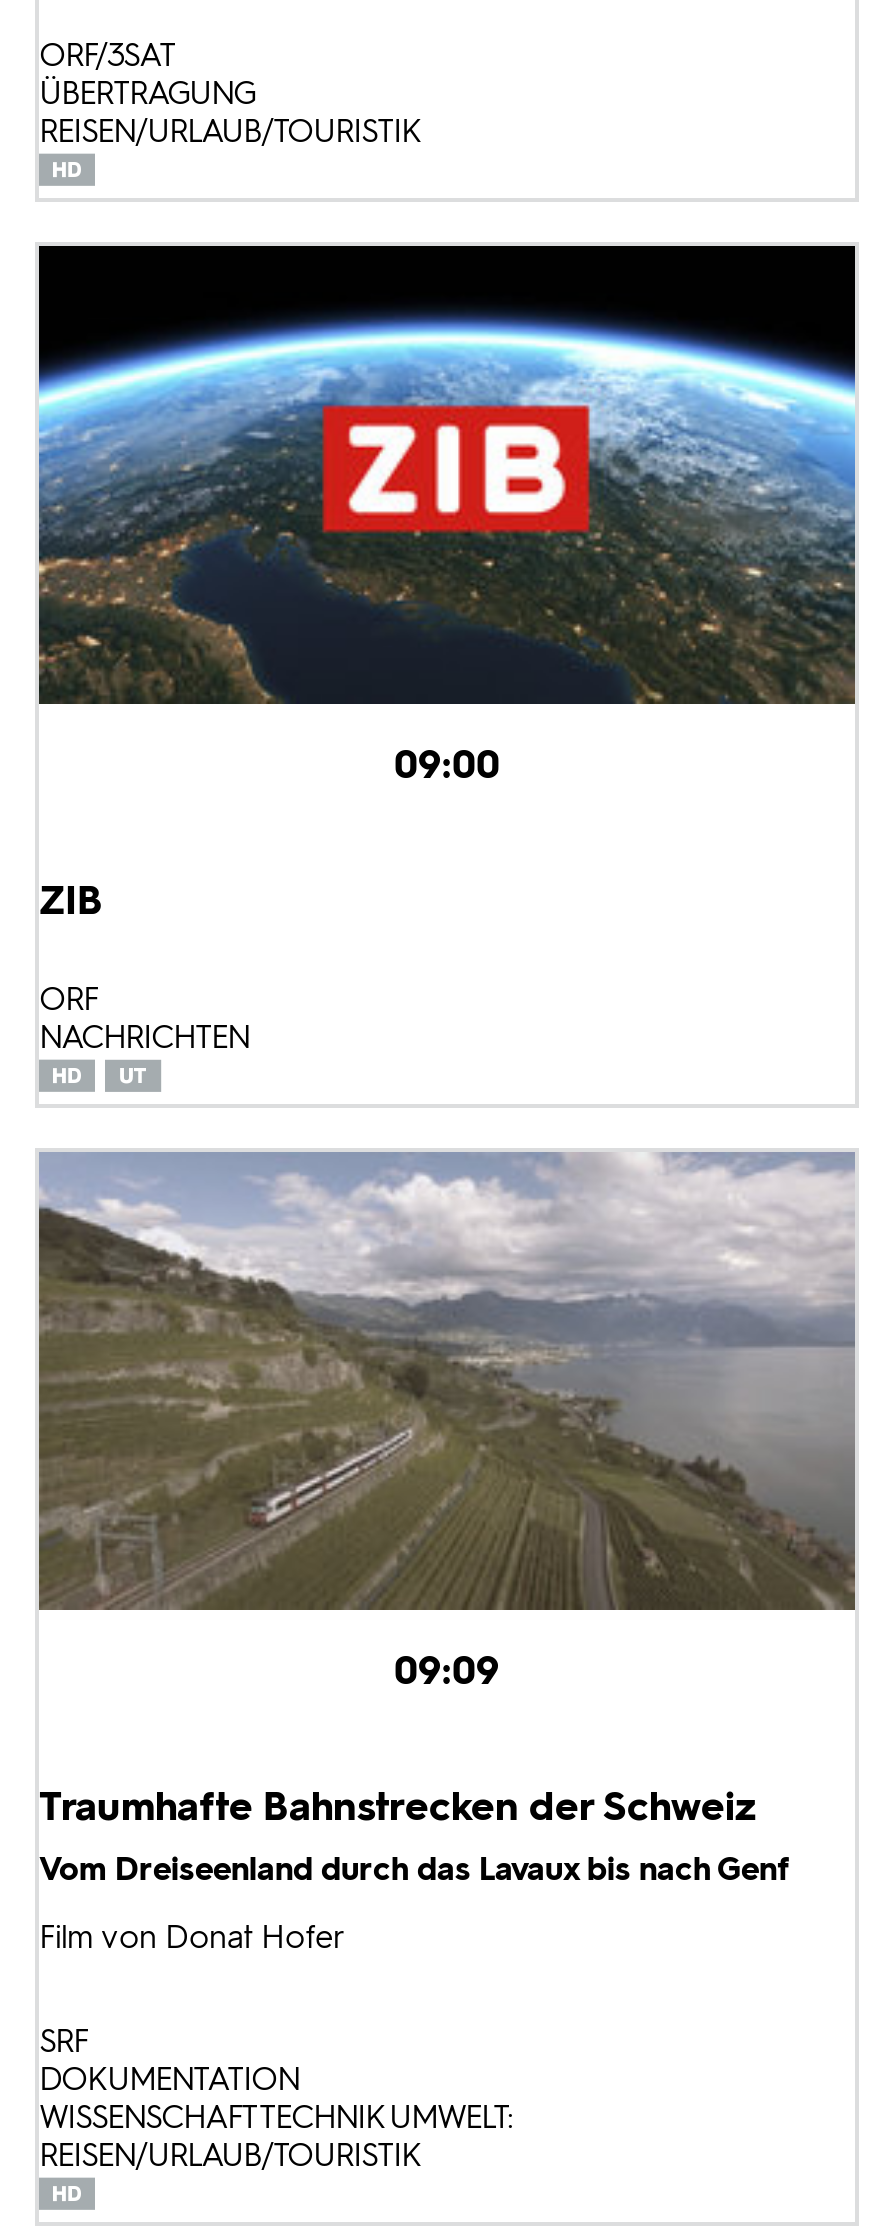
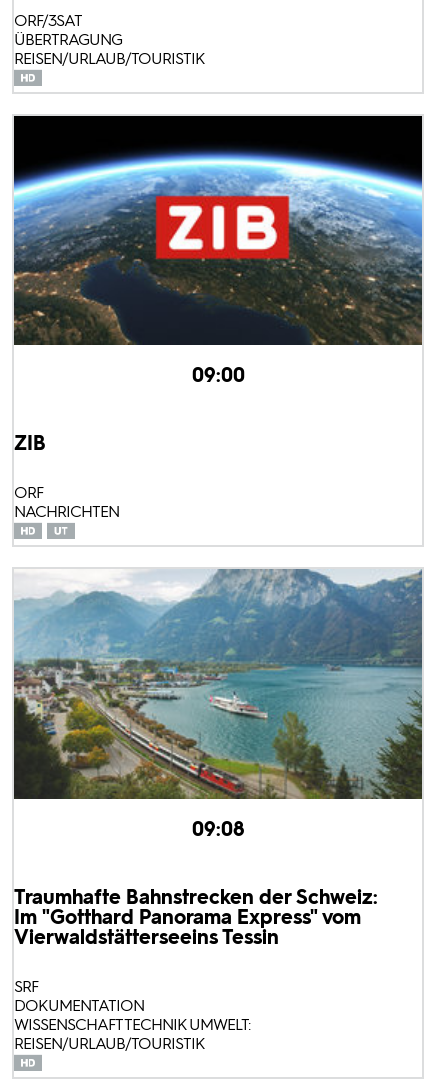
[37,1150,855,1957] [image] | 09:09 | Traumhafte Bahnstrecken der Schweiz | Vom Dreiseenland durch das Lavaux bis nach Genf | Film von Donat Hofer -> [14,569,422,949] [image] | 09:08 | Traumhafte Bahnstrecken der Schweiz: | Im "Gotthard Panorama Express" vom | Vierwaldstätterseeins Tessin

